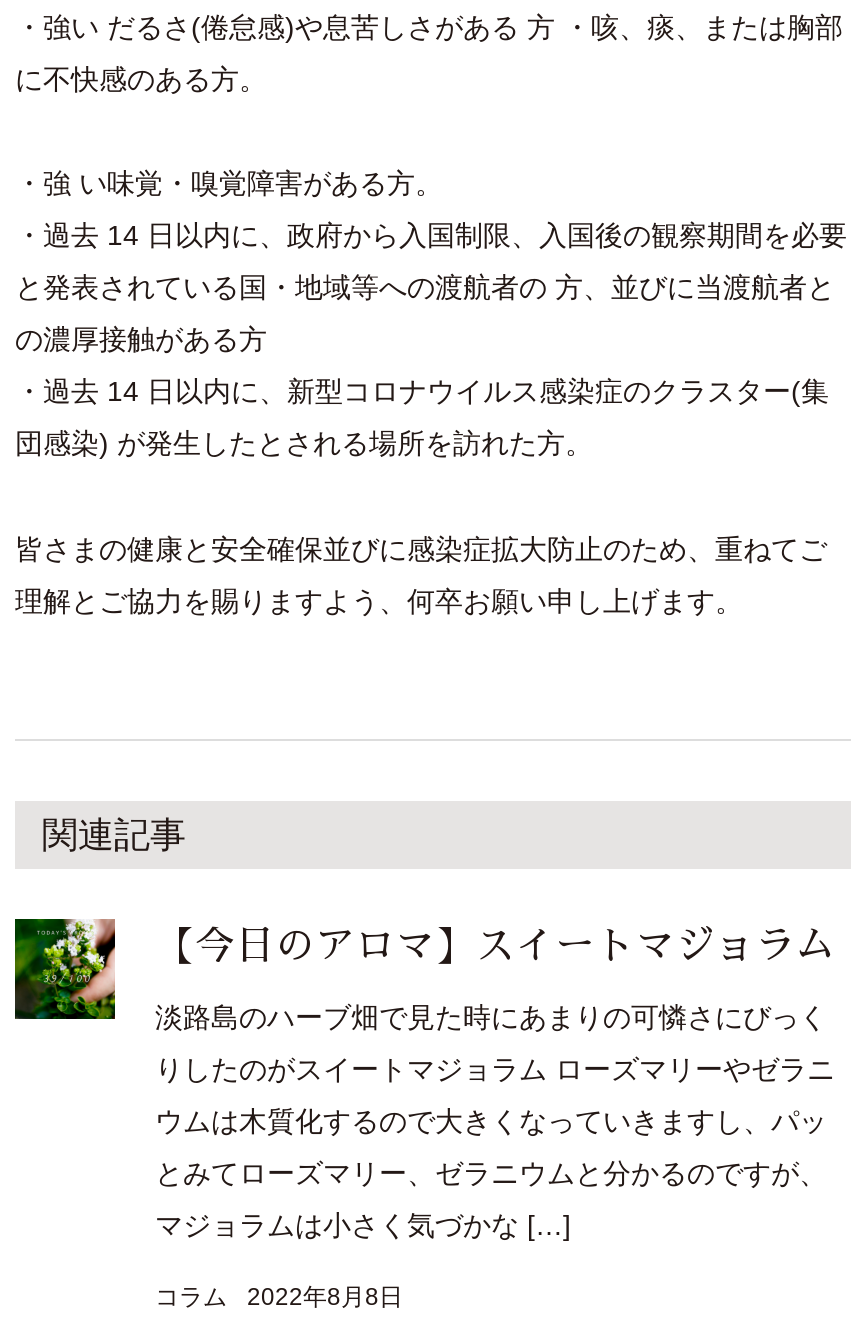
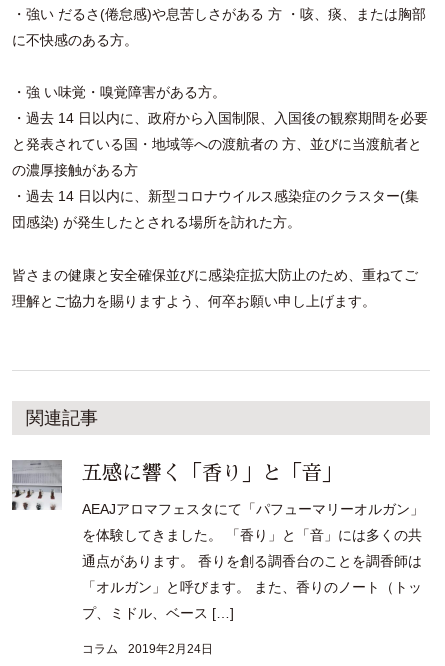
[13,917,835,1021] [image] | 【今日のアロマ】スイートマジョラム -> [11,459,342,511] [image] | 五感に響く「香り」と「音」
[155,1001,827,1033] 淡路島のハーブ畑で見た時にあまりの可憐さにびっく -> [82,501,424,517] AEAJアロマフェスタにて「パフューマリーオルガン」
[155,1053,835,1085] りしたのがスイートマジョラム ローズマリーやゼラニ -> [82,527,422,543] を体験してきました。 「香り」と「音」には多くの共
[155,1105,827,1137] ウムは木質化するので大きくなっていきますし、パッ -> [82,553,422,569] 通点があります。 香りを創る調香台のことを調香師は
[155,1157,827,1189] とみてローズマリー、ゼラニウムと分かるのですが、 -> [82,579,422,595] 「オルガン」と呼びます。 また、香りのノート（トッ
[155,1209,571,1241] マジョラムは小さく気づかな […] -> [82,605,234,621] プ、ミドル、ベース […]
[155,1282,403,1310] コラム 2022年8月8日 -> [82,642,213,656] コラム 2019年2月24日

